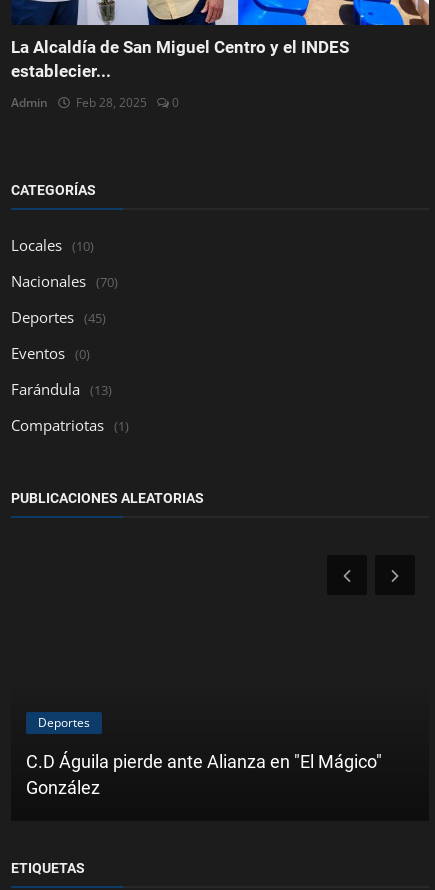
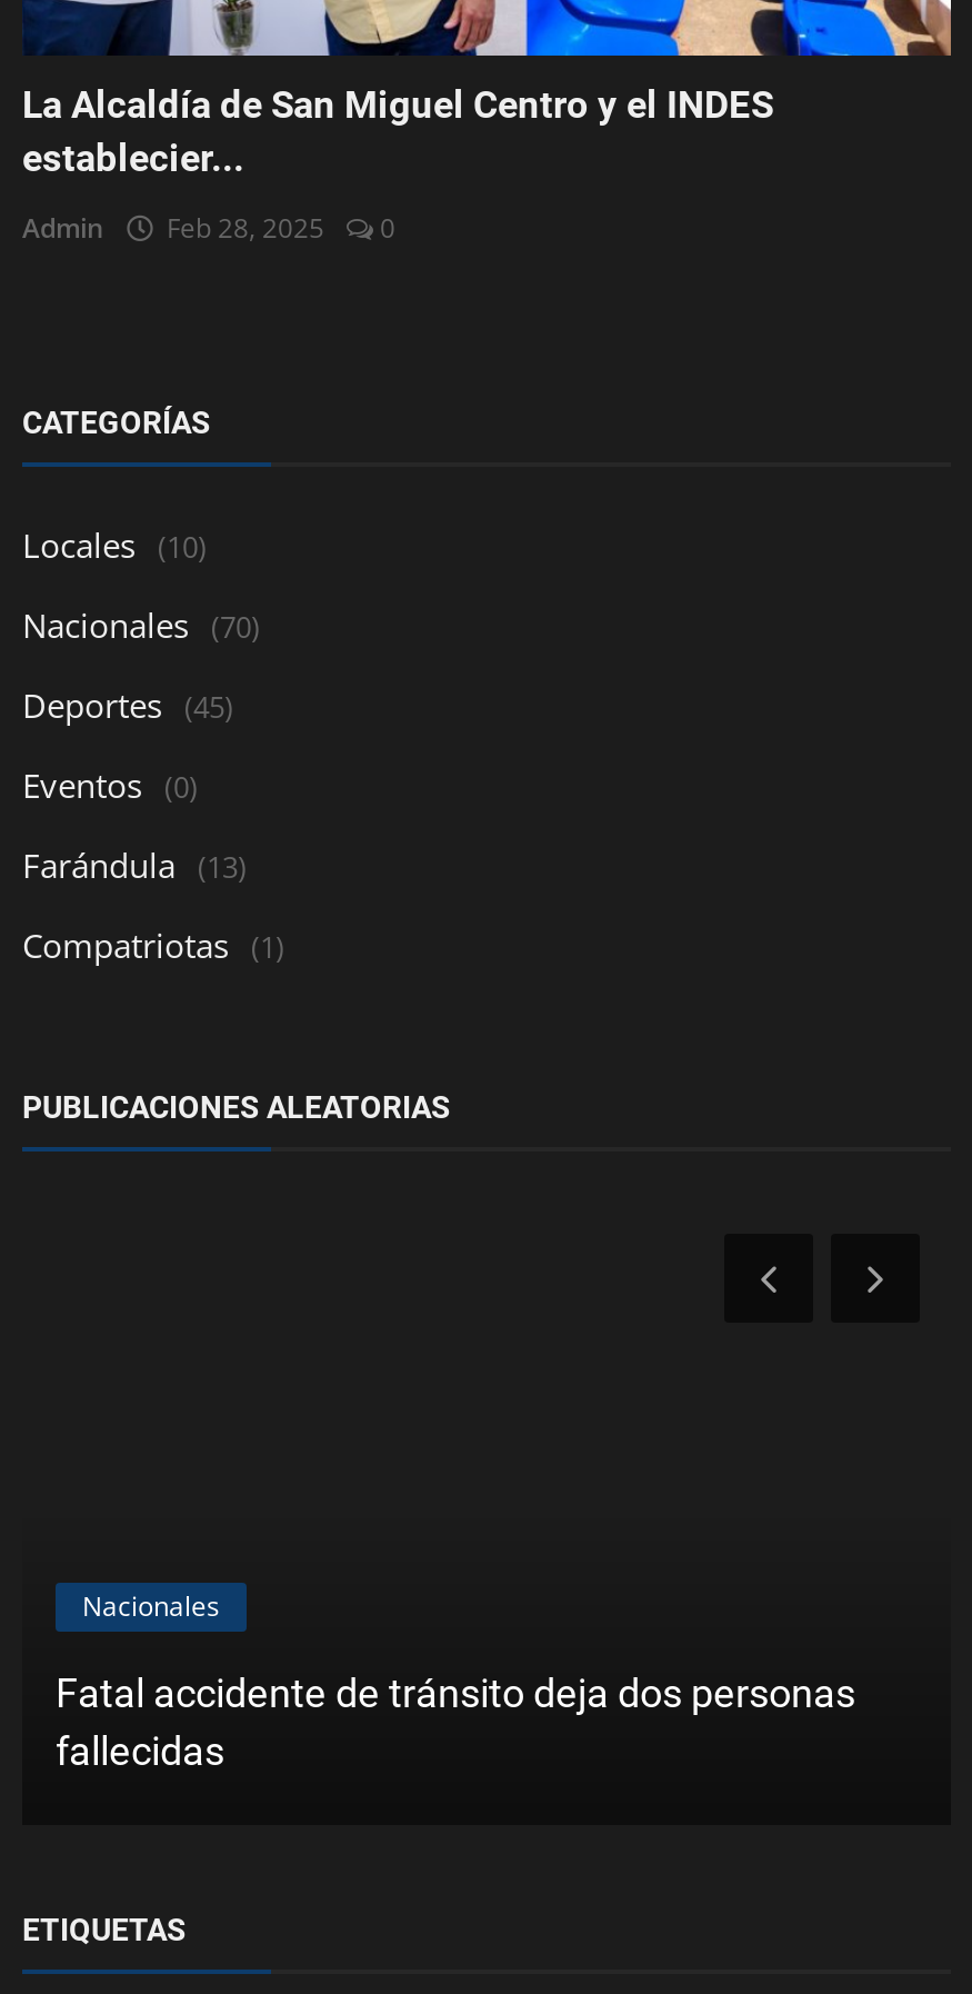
[38,714,90,731] Deportes -> [82,1587,220,1625] Nacionales
[26,751,382,798] C.D Águila pierde ante Alianza en "El Mágico" | González -> [56,1669,855,1774] Fatal accidente de tránsito deja dos personas | fallecidas

